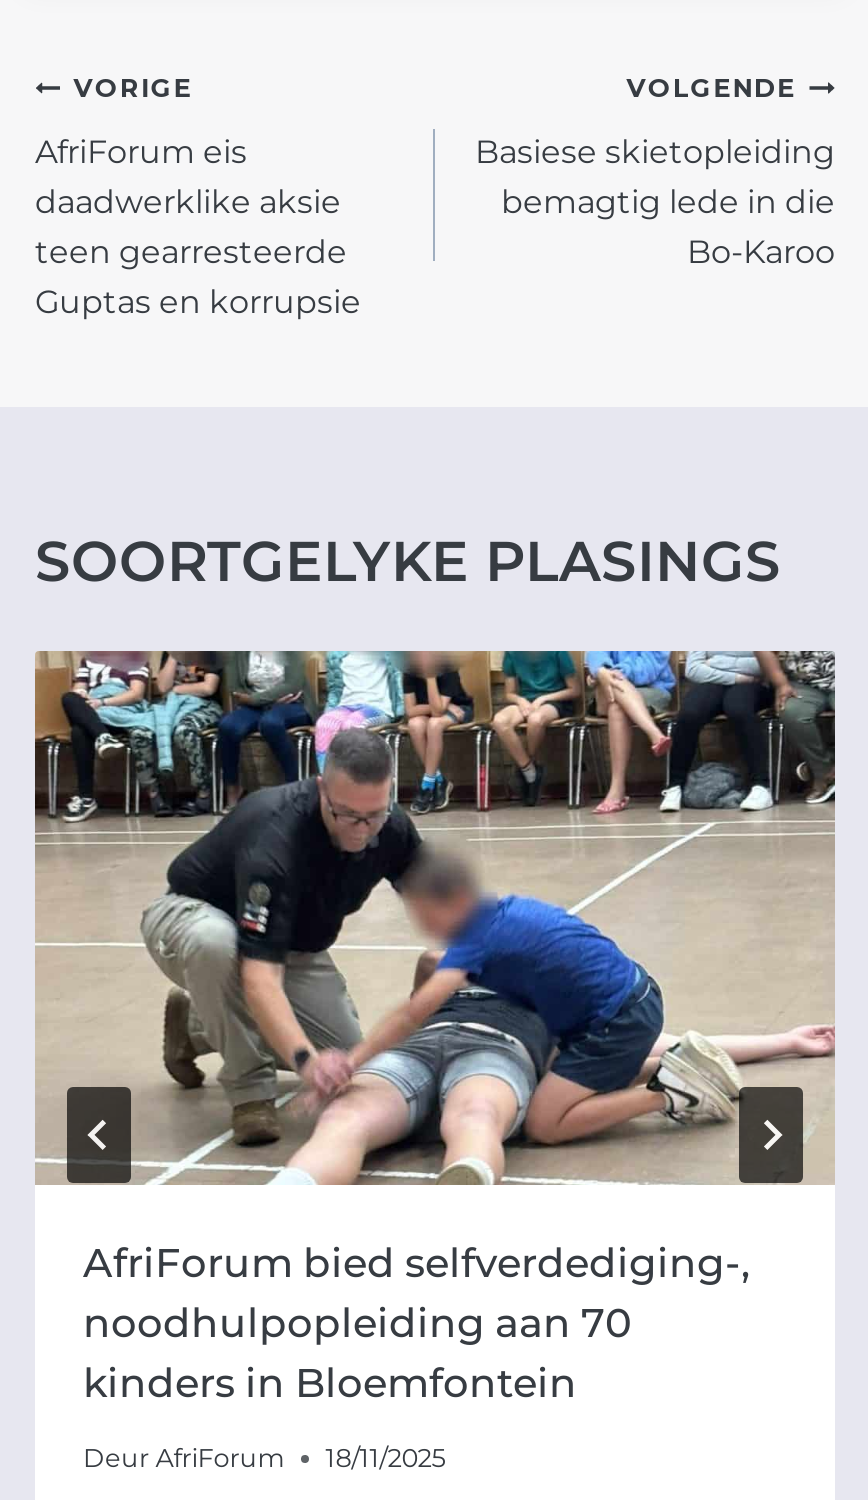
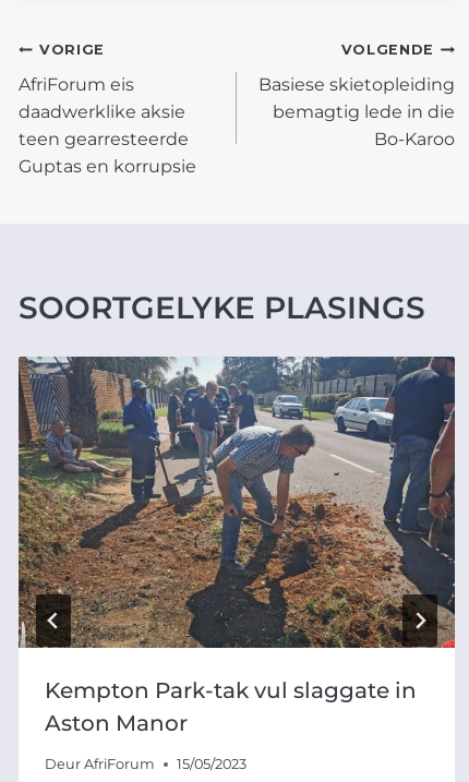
[33,649,835,1407] [image] | AfriForum bied selfverdediging-, | noodhulpopleiding aan 70 | kinders in Bloemfontein -> [17,356,456,736] [image] | Kempton Park-tak vul slaggate in | Aston Manor
[83,1442,445,1472] Deur AfriForum 18/11/2025 -> [45,755,247,772] Deur AfriForum 15/05/2023

